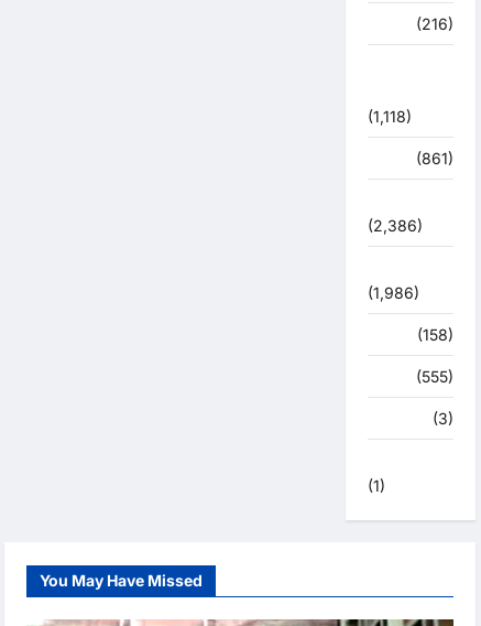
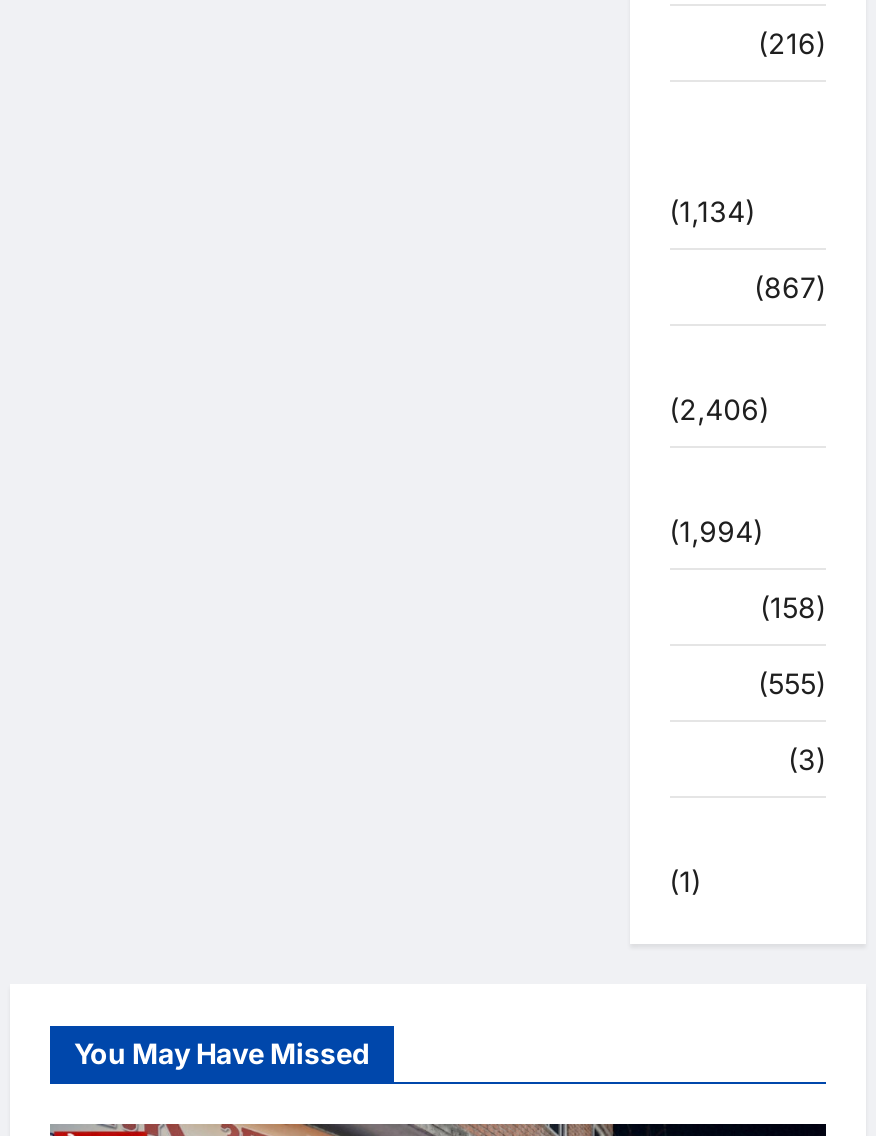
[367,107,411,126] (1,118) -> [669,194,755,228] (1,134)
[416,149,453,168] (861) -> [754,270,826,304] (867)
[367,216,422,235] (2,386) -> [669,392,769,426] (2,406)
[367,283,419,302] (1,986) -> [669,514,763,548] (1,994)

